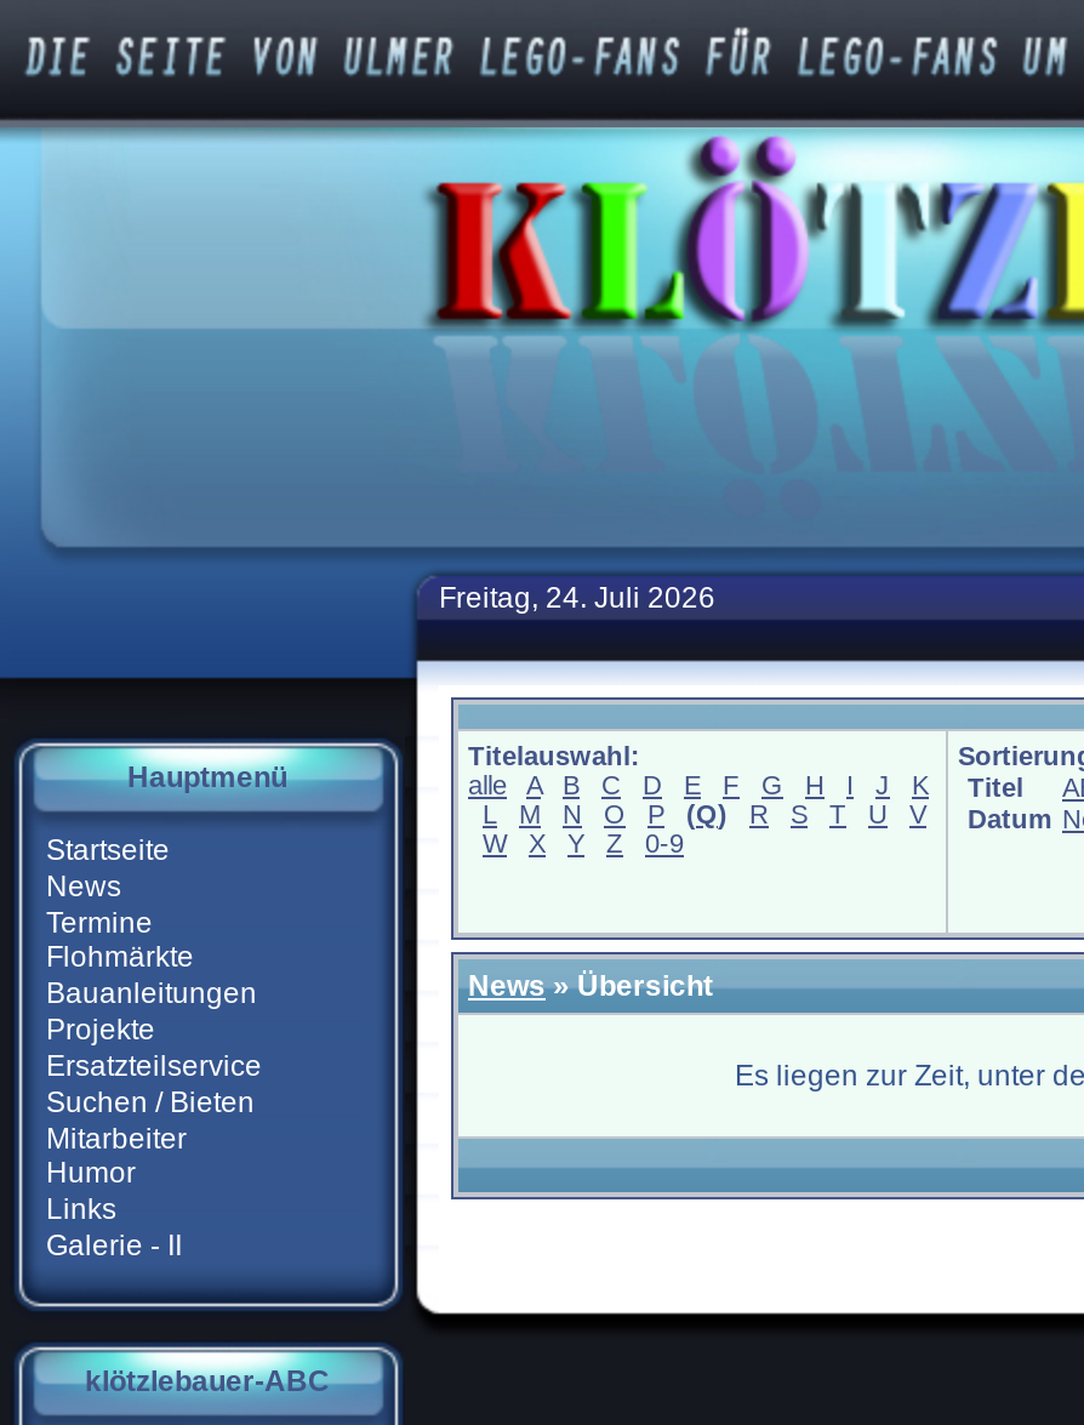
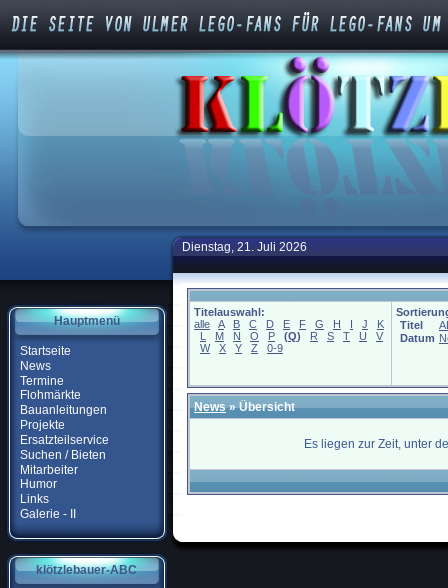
[439,581,715,615] Freitag, 24. Juli 2026 -> [182,240,307,254] Dienstag, 21. Juli 2026

